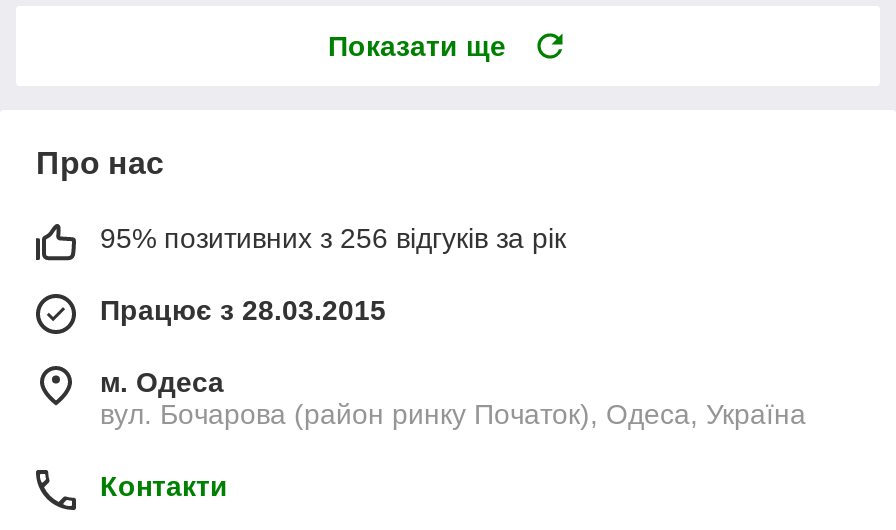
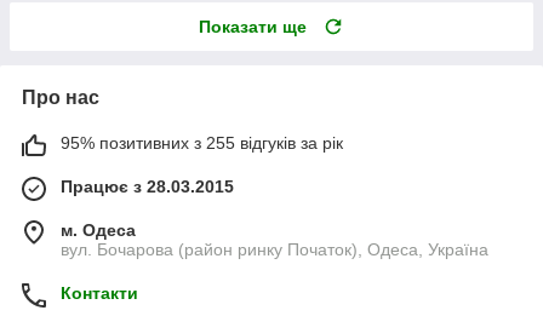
[100,223,566,255] 95% позитивних з 256 відгуків за рік -> [61,134,343,153] 95% позитивних з 255 відгуків за рік

